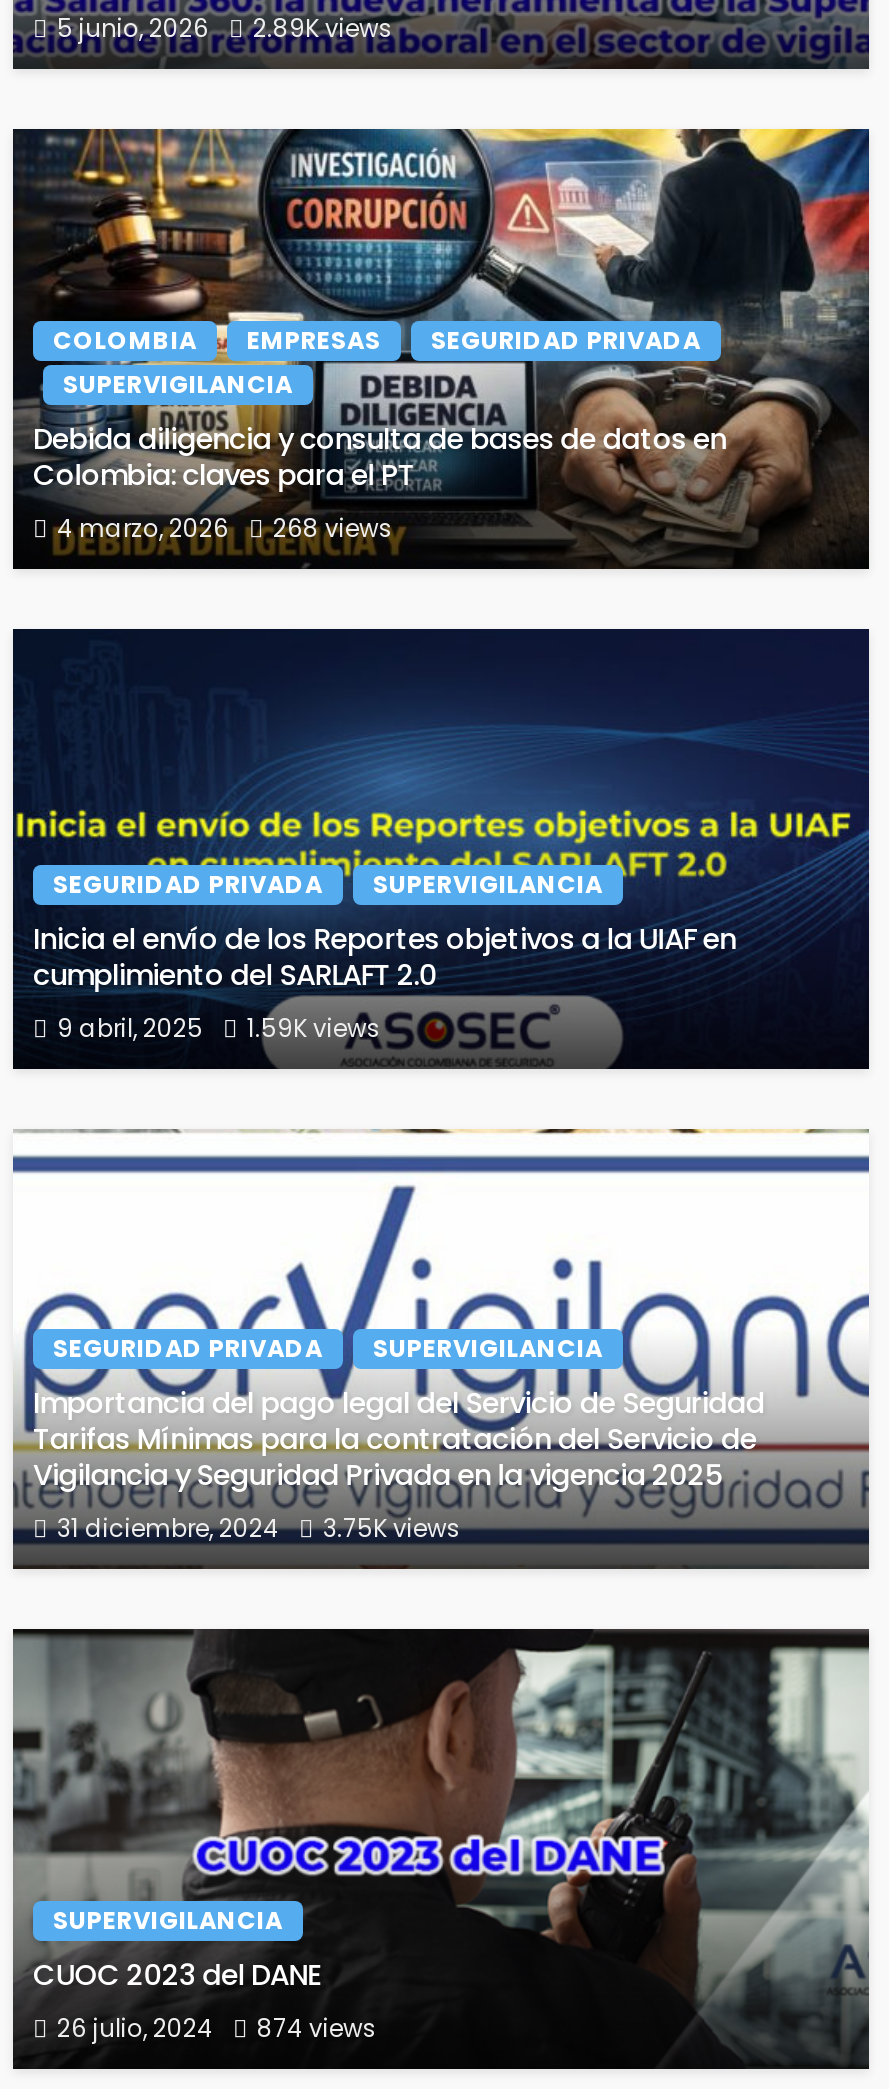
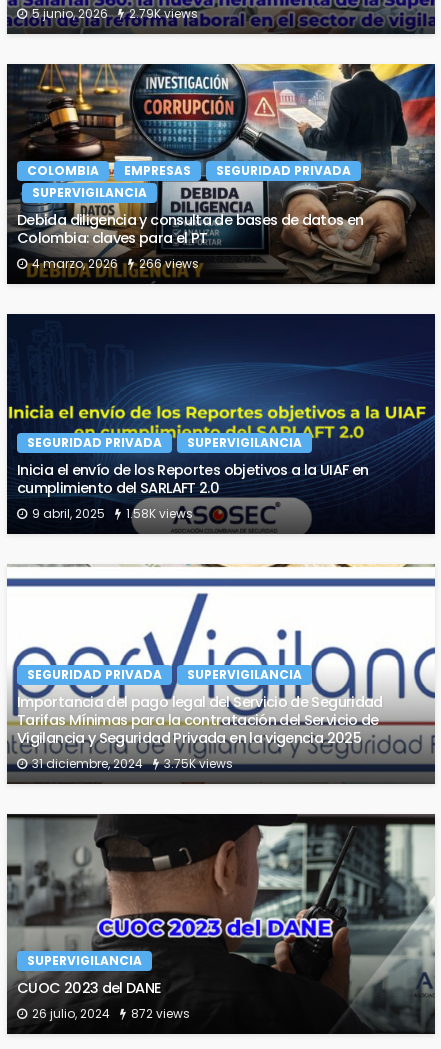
[57,11,393,45] 5 junio, 2026 2.89K views -> [32,5,198,22] 5 junio, 2026 2.79K views
[57,511,393,545] 4 marzo, 2026 268 views -> [32,255,199,272] 4 marzo, 2026 266 views
[57,1011,381,1045] 9 abril, 2025 1.59K views -> [32,505,193,522] 9 abril, 2025 1.58K views
[57,2011,377,2045] 26 julio, 2024 874 views -> [32,1005,190,1022] 26 julio, 2024 872 views

